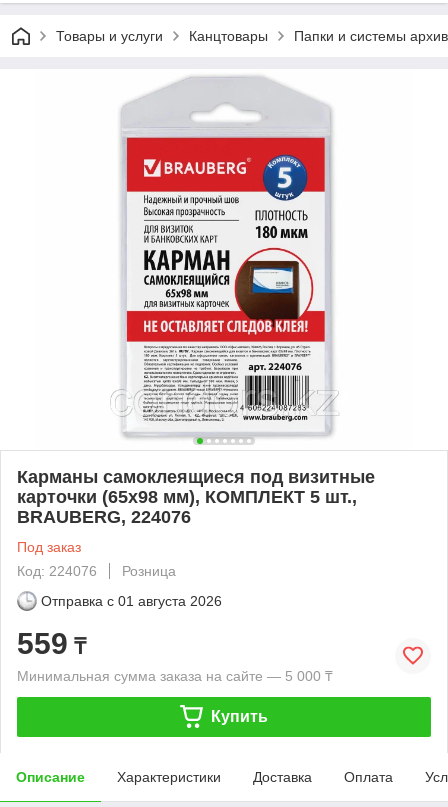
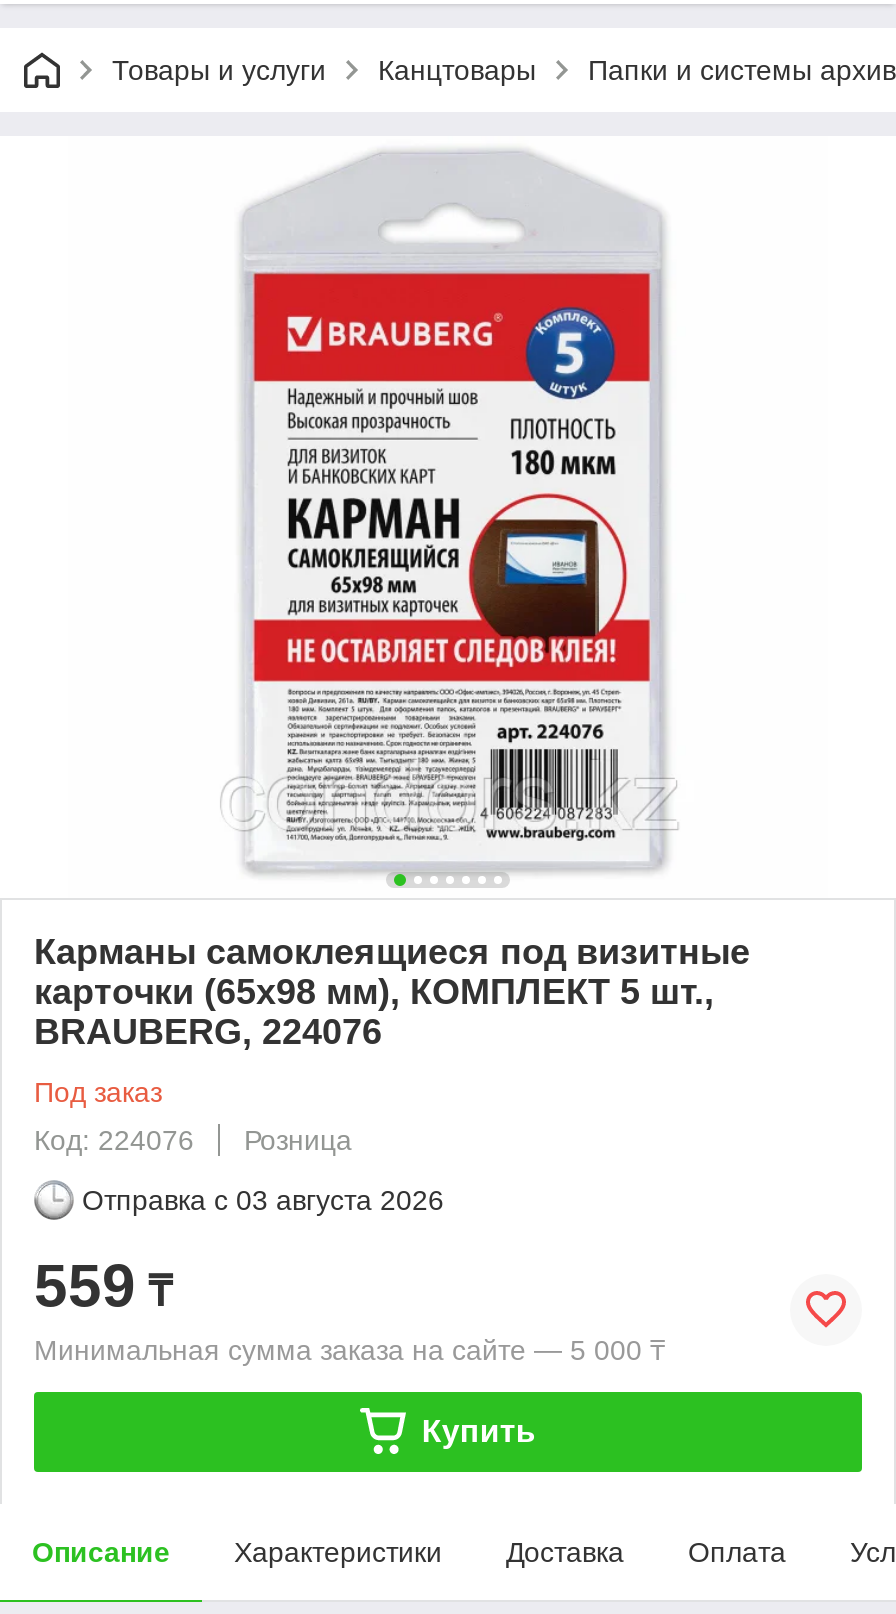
[41,593,222,609] Отправка с 01 августа 2026 -> [82,1184,444,1216] Отправка с 03 августа 2026

